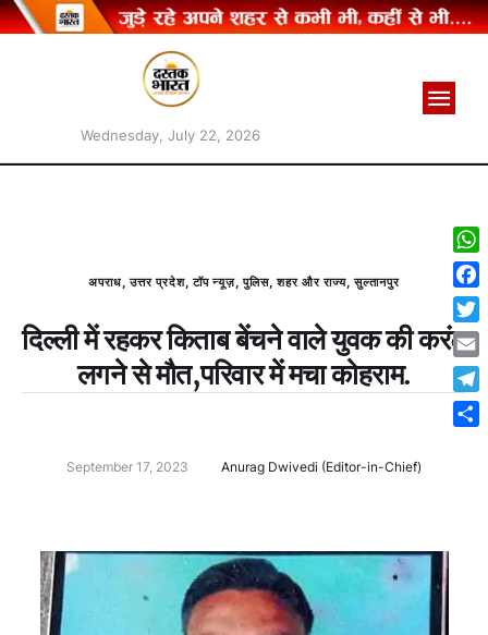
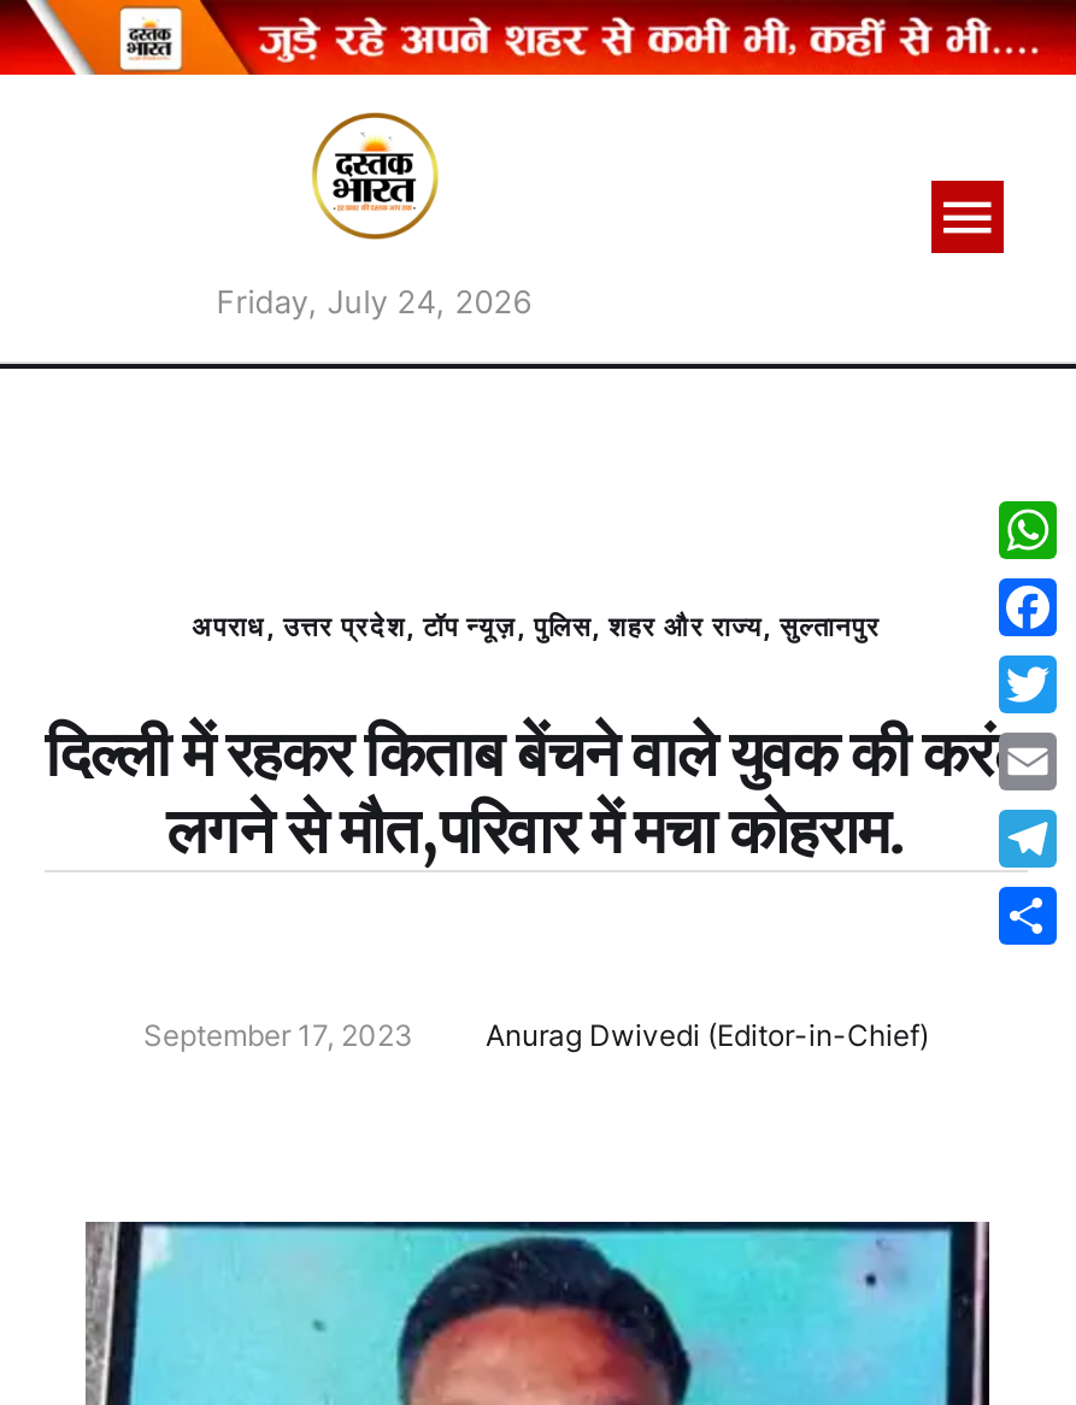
[81,127,261,144] Wednesday, July 22, 2026 -> [216,281,532,320] Friday, July 24, 2026

